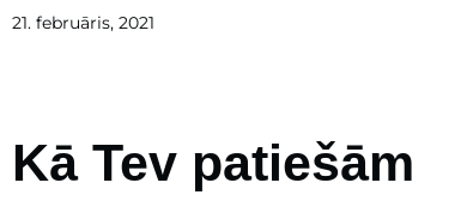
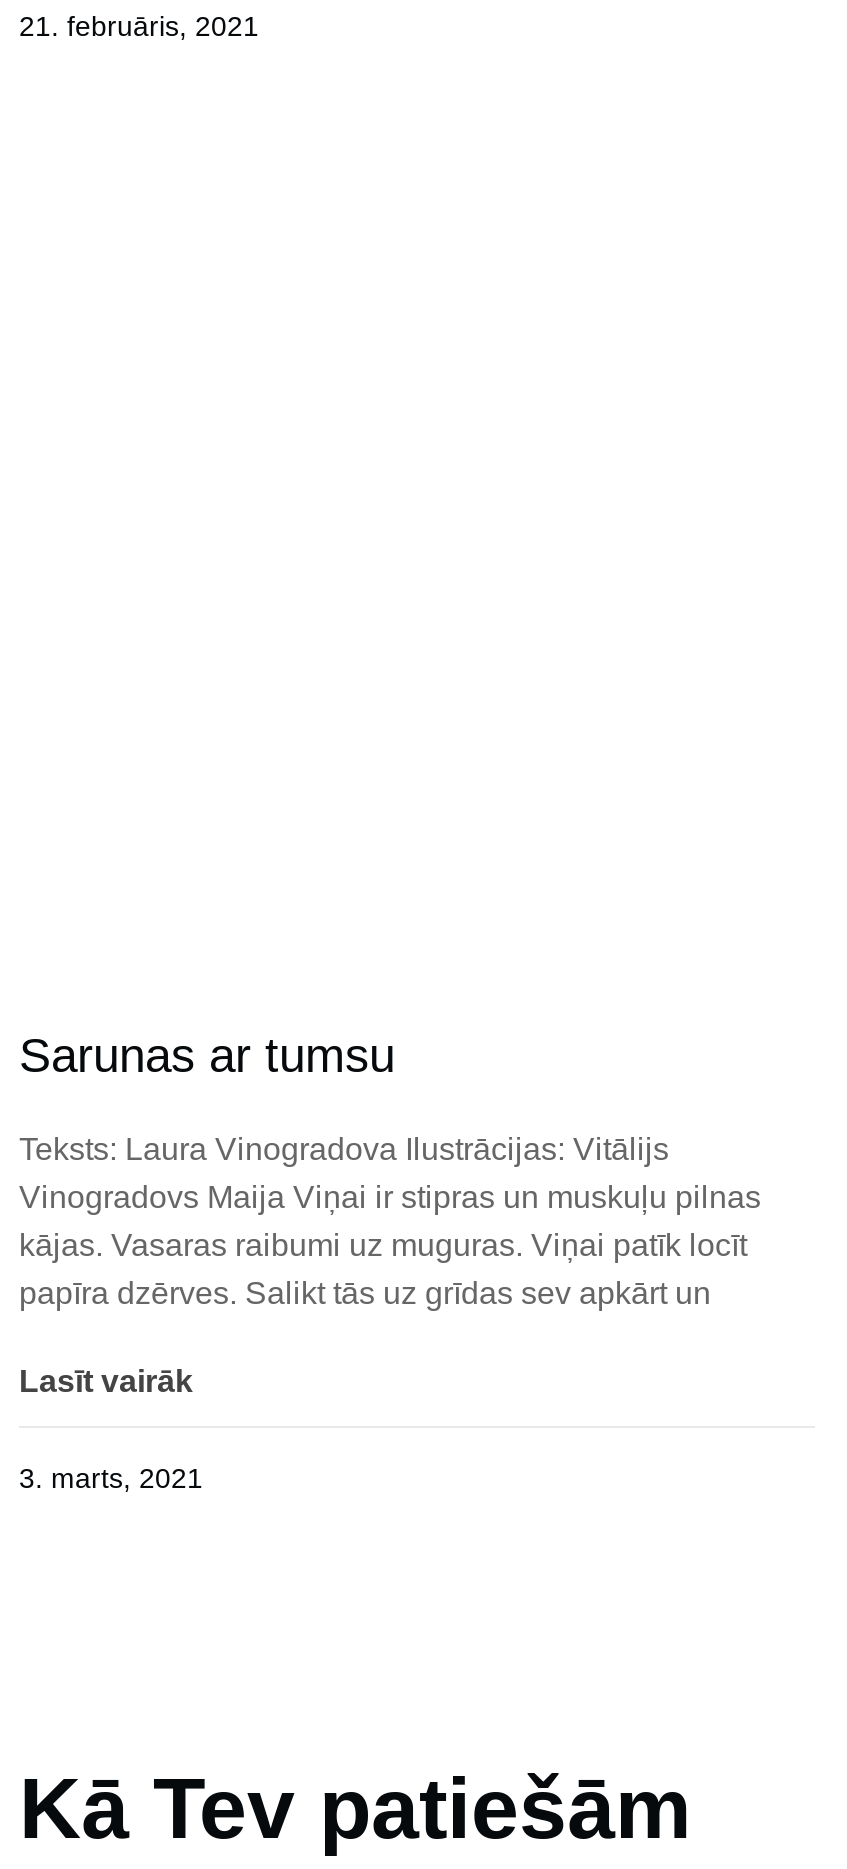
none -> [19,1028,761,1494] Sarunas ar tumsu | Teksts: Laura Vinogradova Ilustrācijas: Vitālijs | Vinogradovs Maija Viņai ir stipras un muskuļu pilnas | kājas. Vasaras raibumi uz muguras. Viņai patīk locīt | papīra dzērves. Salikt tās uz grīdas sev apkārt un | Lasīt vairāk | 3. marts, 2021

